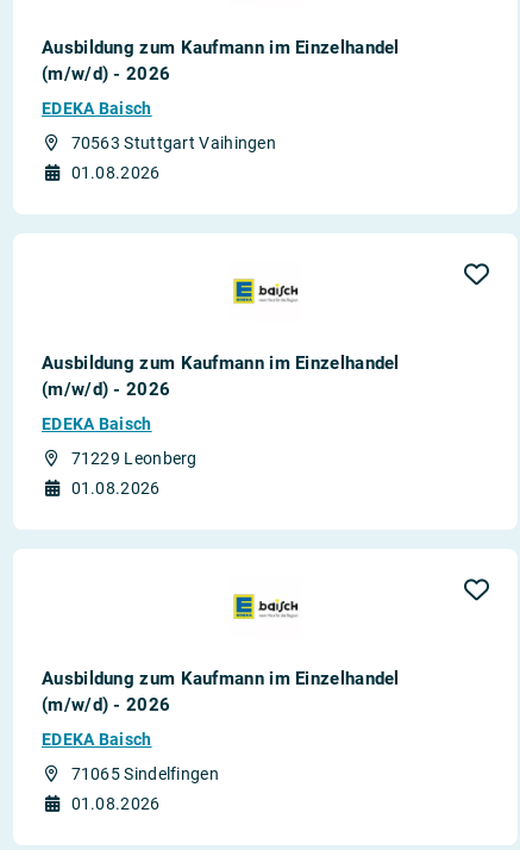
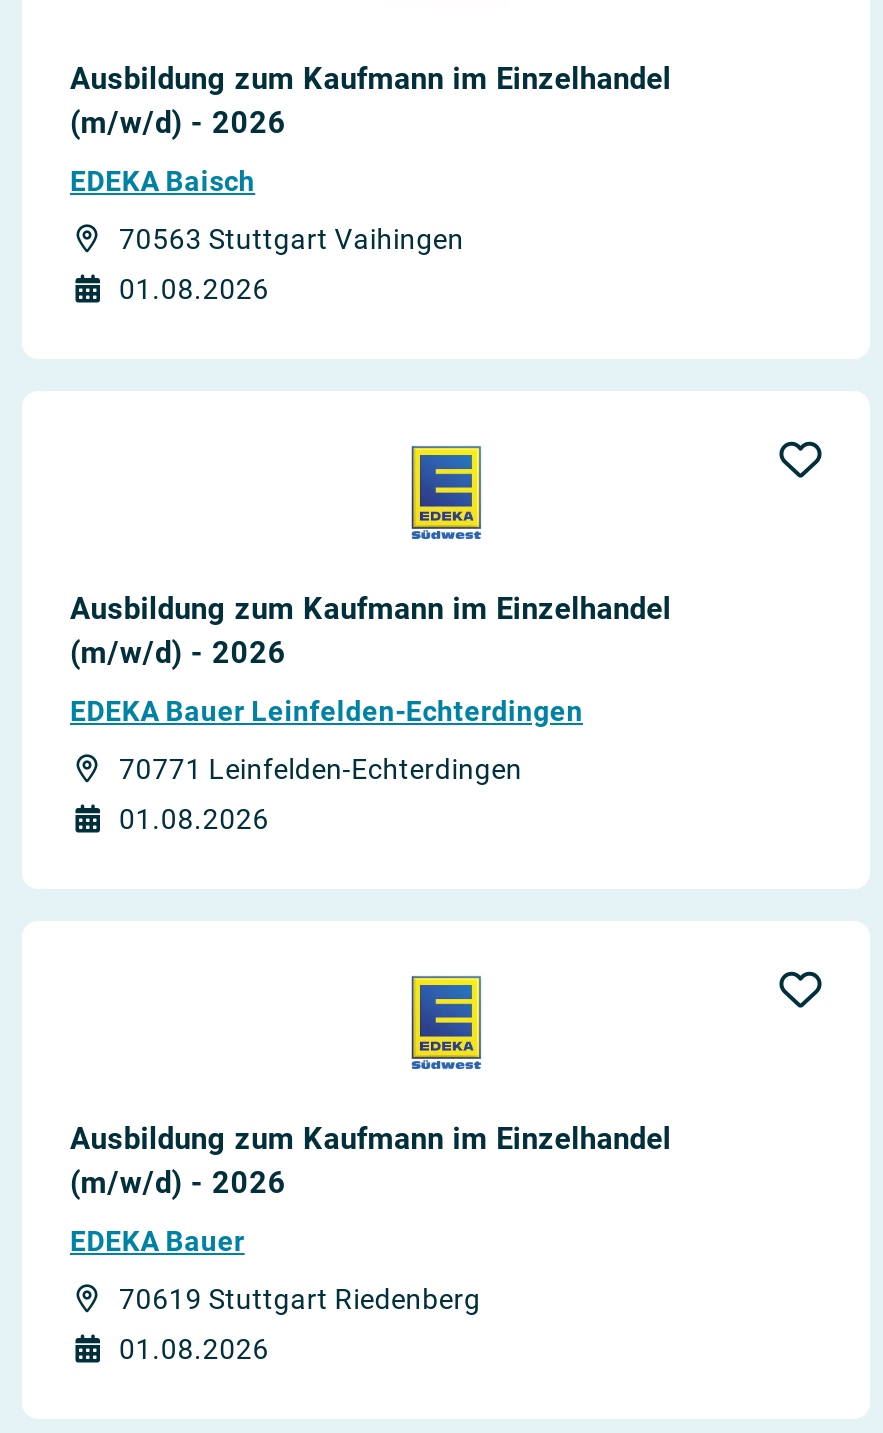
[232,265,300,321] [image] -> [392,443,502,541] [image]
[42,414,152,433] EDEKA Baisch -> [70,695,583,727] EDEKA Bauer Leinfelden-Echterdingen
[71,449,197,468] 71229 Leonberg -> [119,753,522,785] 70771 Leinfelden-Echterdingen
[232,581,300,637] [image] -> [392,973,502,1071] [image]
[42,730,152,749] EDEKA Baisch -> [70,1225,245,1257] EDEKA Bauer
[71,764,219,783] 71065 Sindelfingen -> [119,1283,481,1315] 70619 Stuttgart Riedenberg

